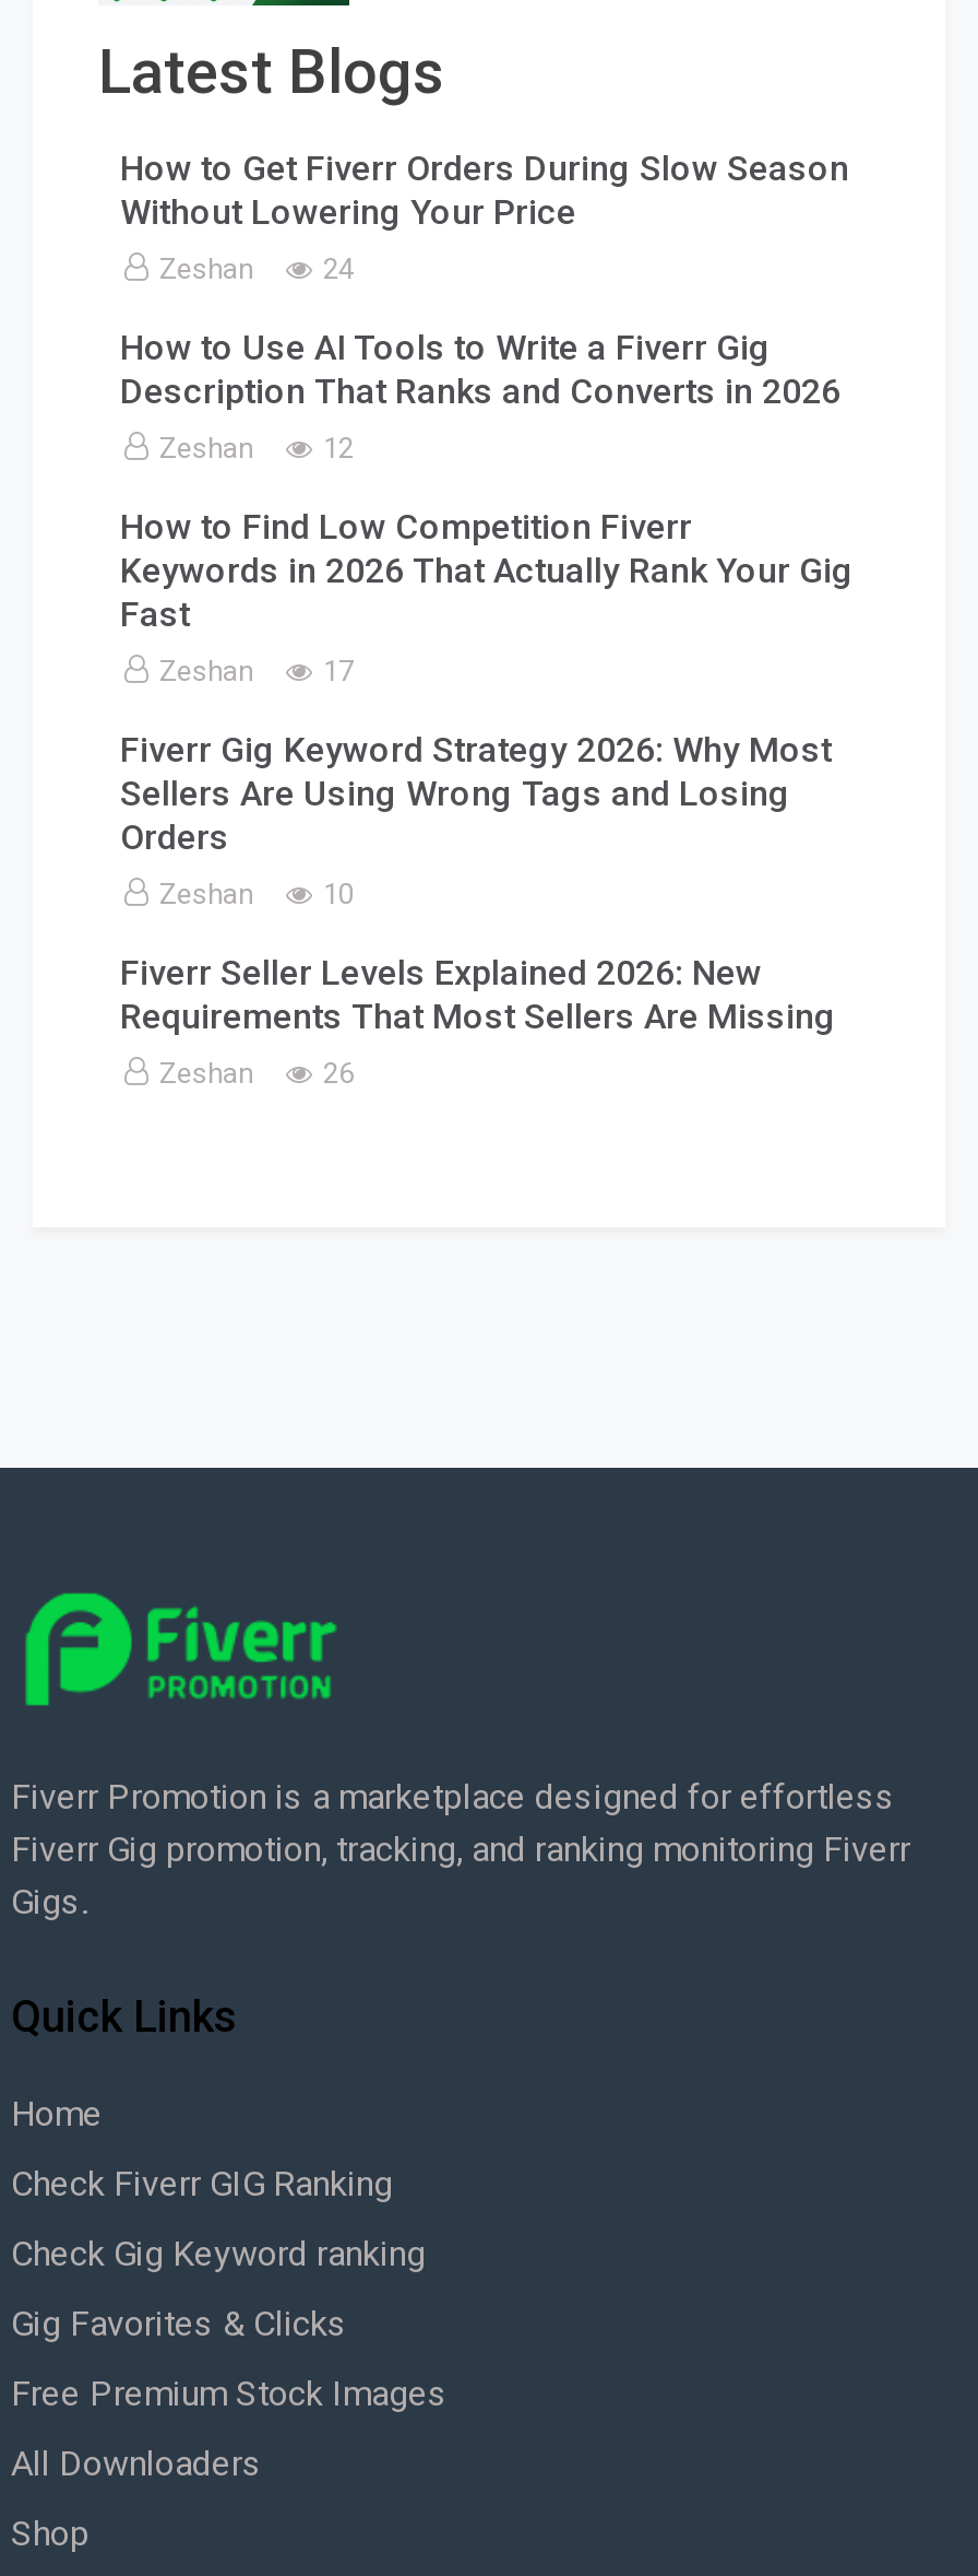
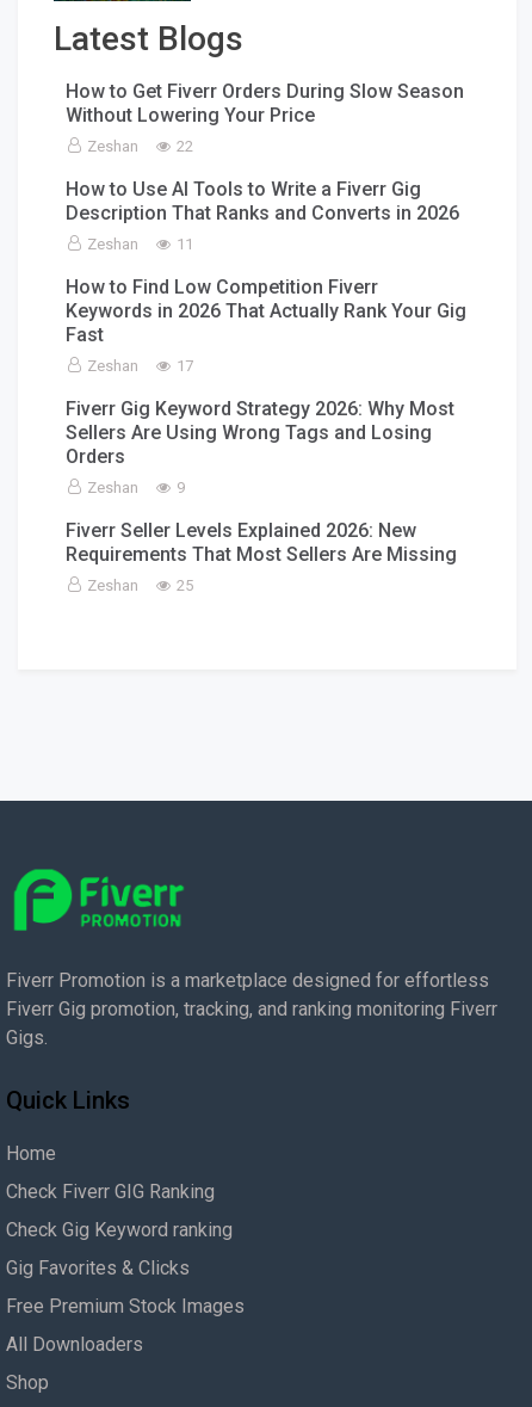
[323,252,354,285] 24 -> [177,137,193,155] 22
[323,431,354,464] 12 -> [177,235,193,253] 11
[323,877,354,910] 10 -> [177,479,185,497] 9
[323,1056,354,1089] 26 -> [177,577,193,595] 25

